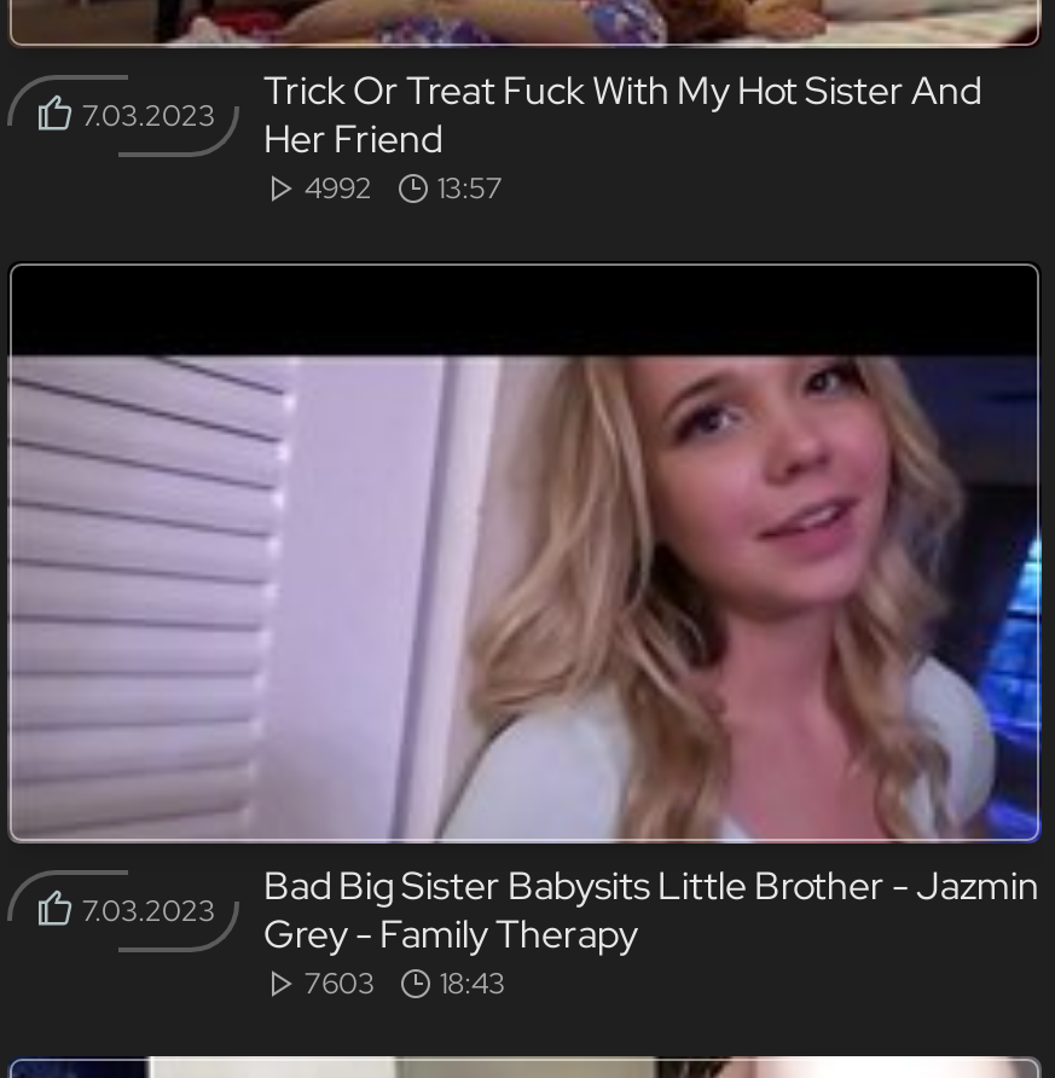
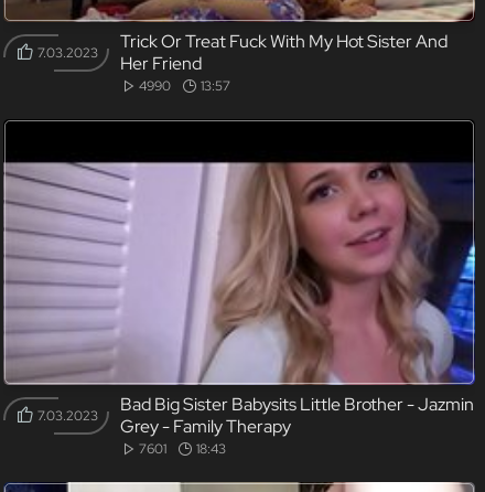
[305,169,503,207] 4992 13:57 -> [139,77,230,95] 4990 13:57
[305,963,505,1002] 7603 18:43 -> [139,440,226,457] 7601 18:43

